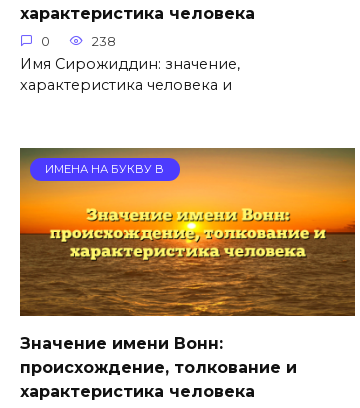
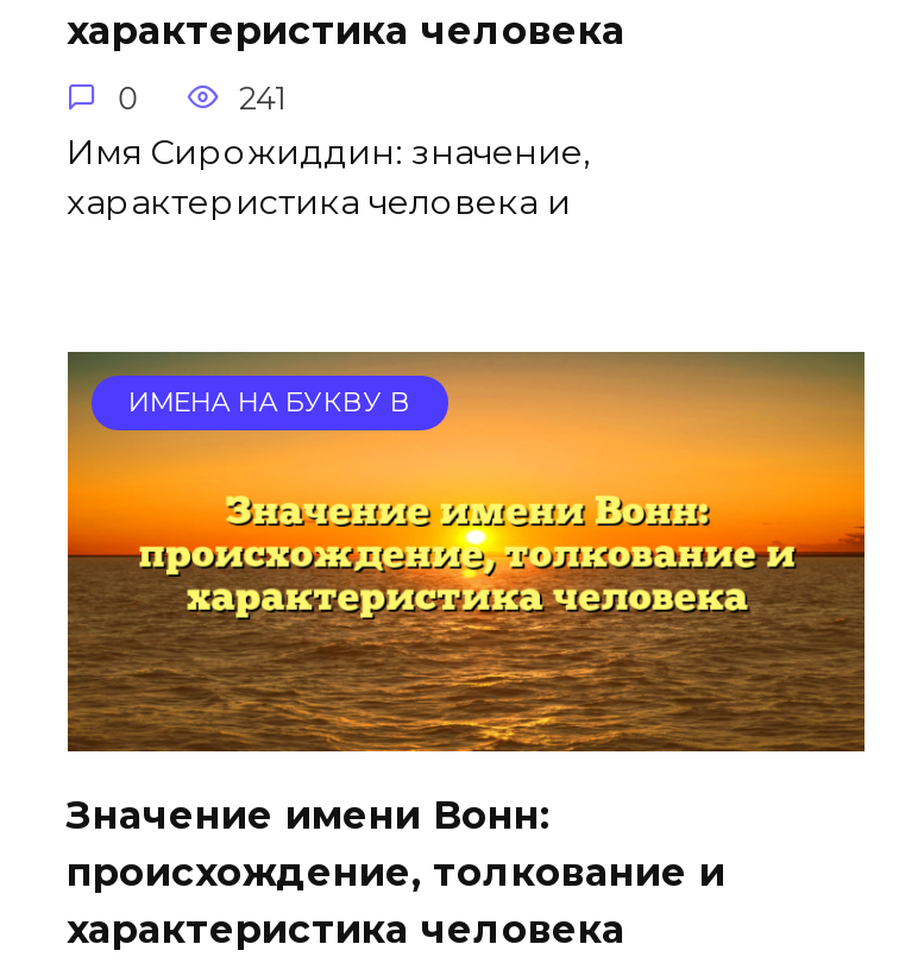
[92,34,116,49] 238 -> [239,80,284,116] 241

